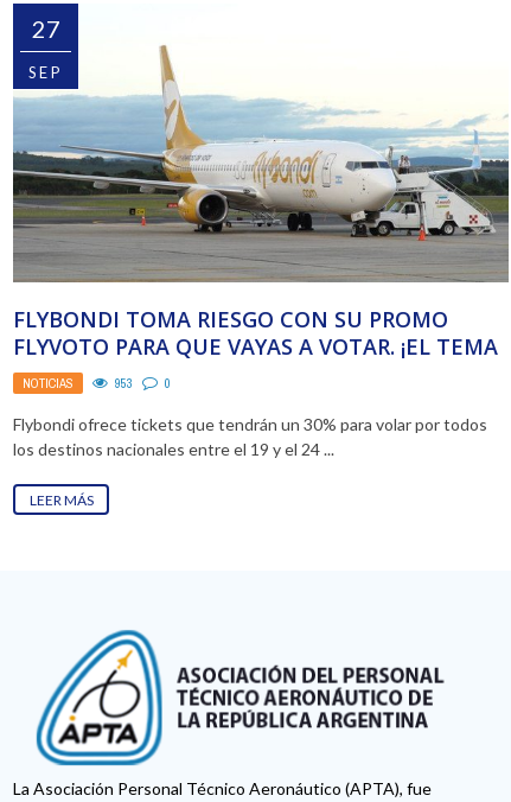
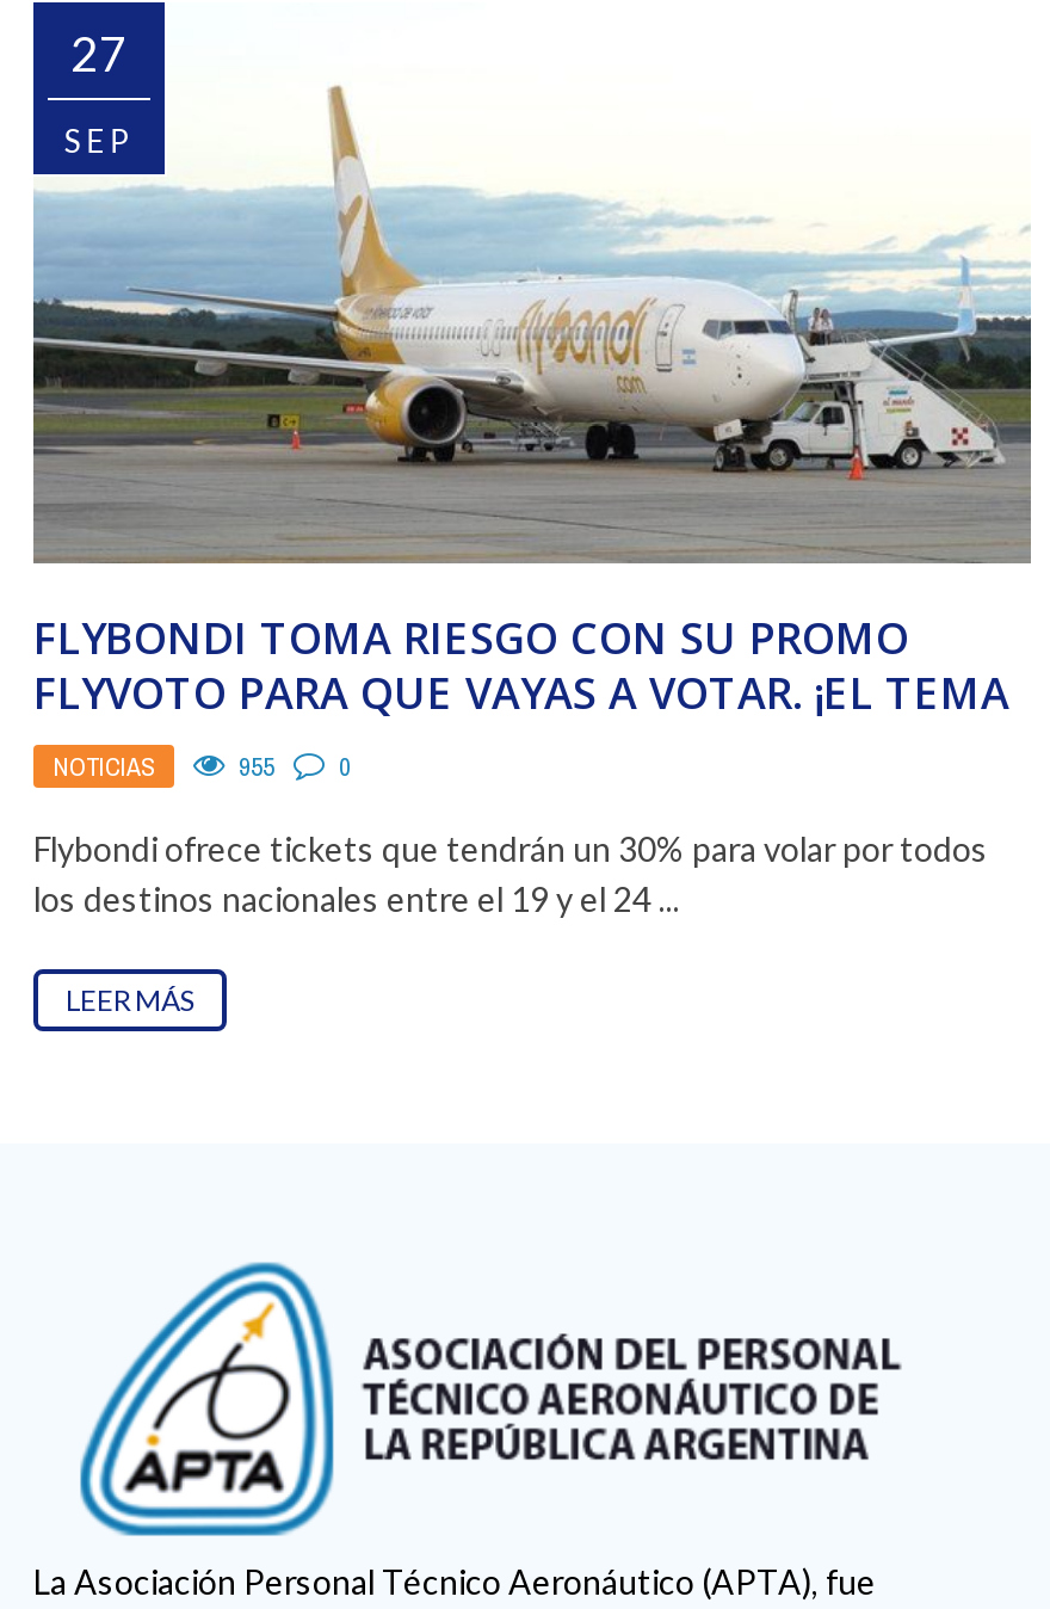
[115,375,171,392] 953 0 -> [239,750,351,784] 955 0

